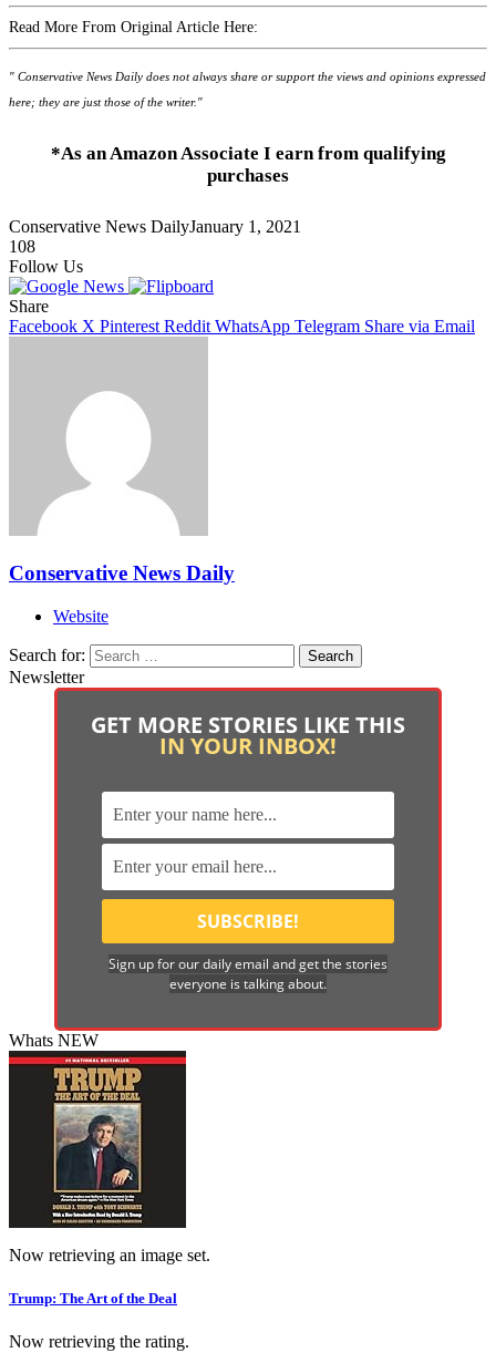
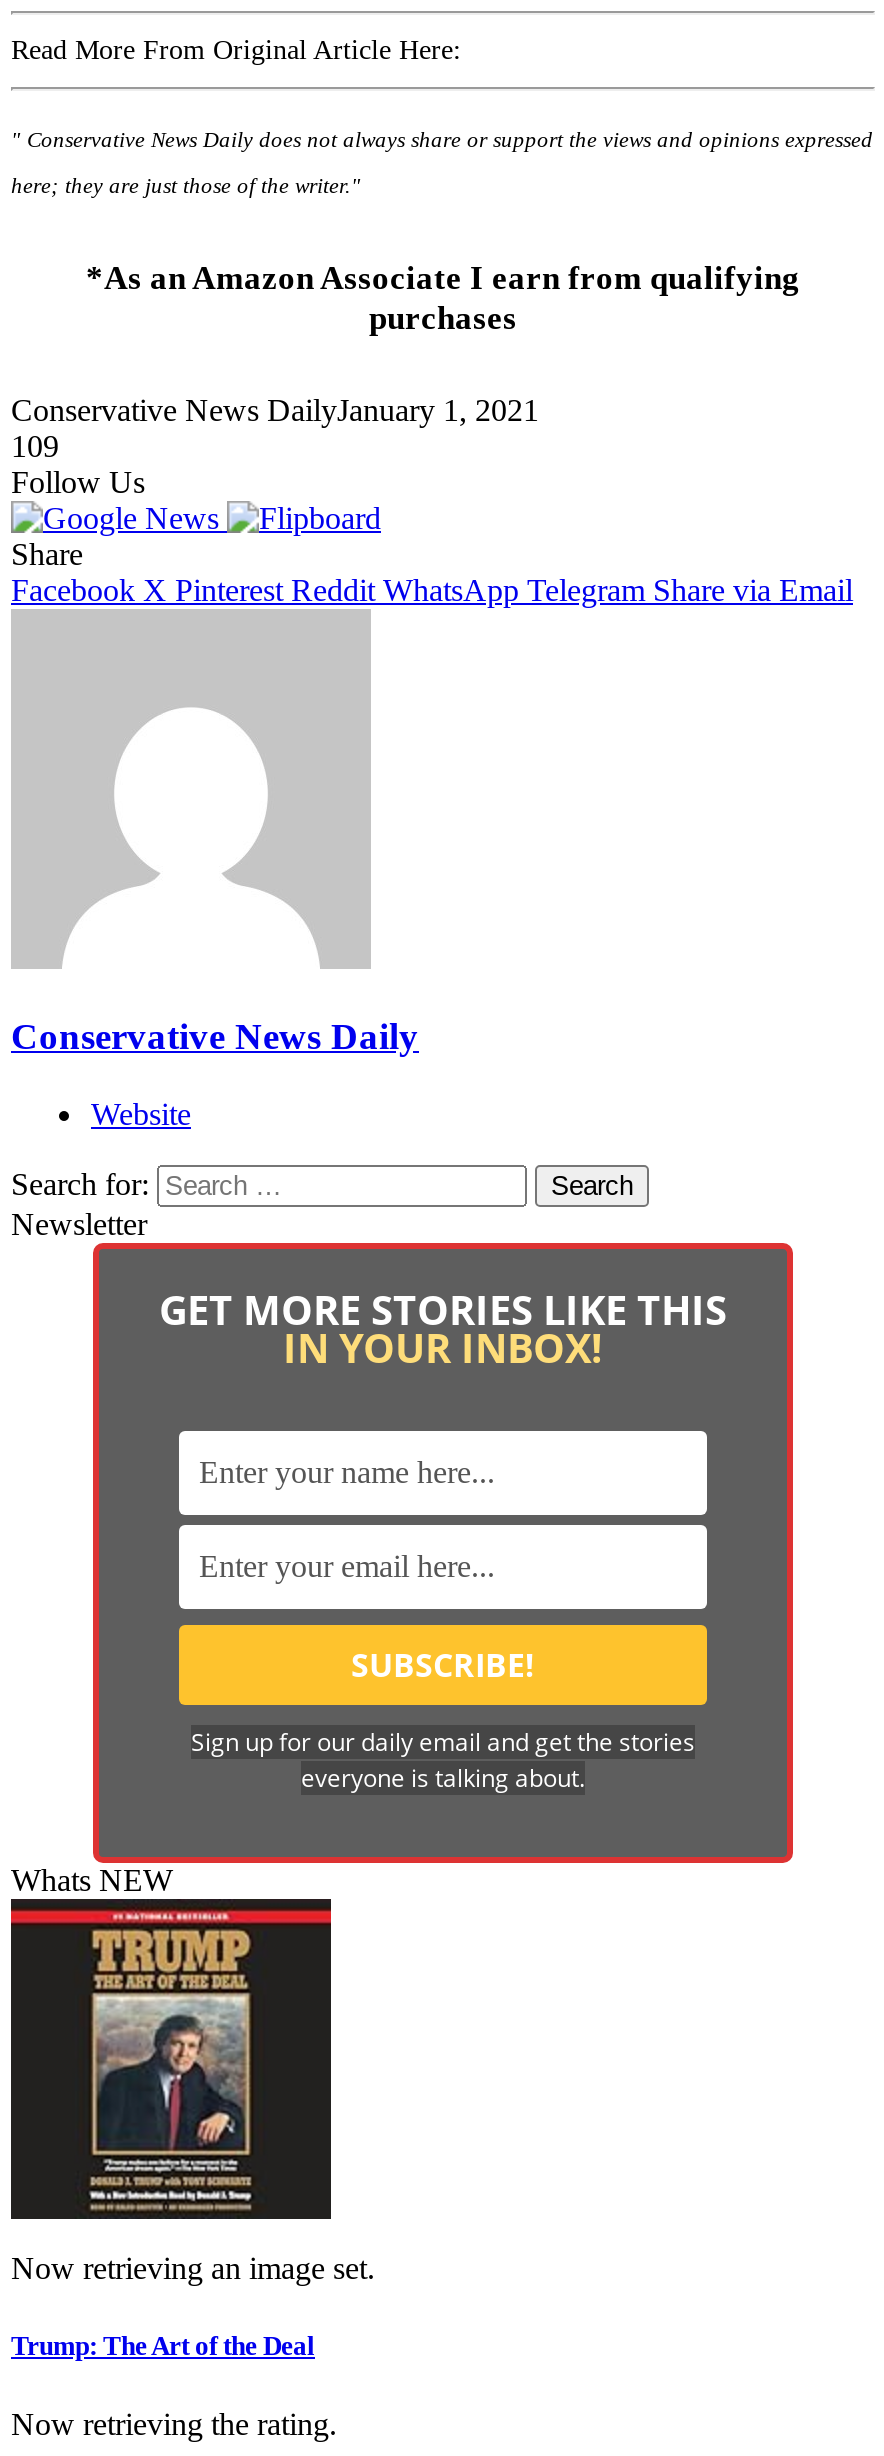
[9,237,35,256] 108 -> [11,429,59,463] 109

